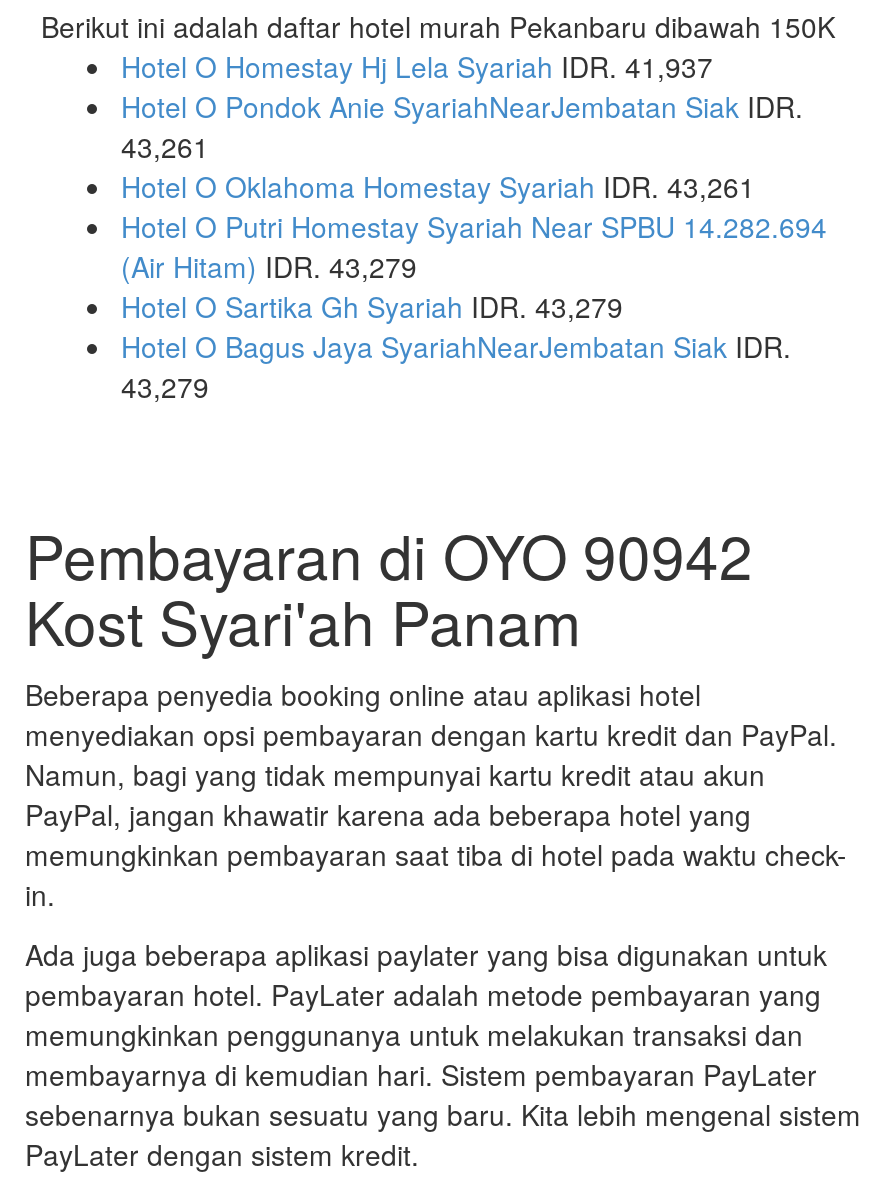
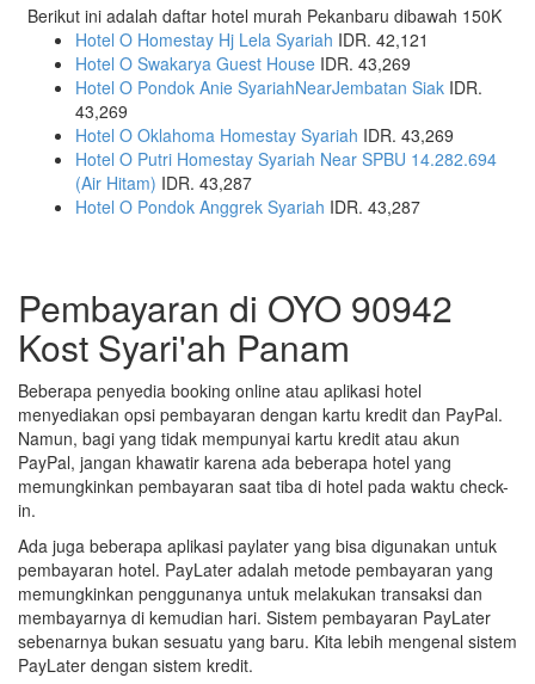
[121,46,713,86] Hotel O Homestay Hj Lela Syariah IDR. 41,937 -> [75,28,429,75] Hotel O Homestay Hj Lela Syariah IDR. 42,121 | Hotel O Swakarya Guest House IDR. 43,269
moved [121,86,803,126] -> [75,75,482,99]: Hotel O Pondok Anie SyariahNearJembatan Siak IDR.
[121,126,209,166] 43,261 -> [75,99,128,123] 43,269
[121,166,755,206] Hotel O Oklahoma Homestay Syariah IDR. 43,261 -> [75,123,454,147] Hotel O Oklahoma Homestay Syariah IDR. 43,269
moved [121,206,827,246] -> [75,147,497,171]: Hotel O Putri Homestay Syariah Near SPBU 14.282.694
[121,246,791,406] (Air Hitam) IDR. 43,279 | Hotel O Sartika Gh Syariah IDR. 43,279 | Hotel O Bagus Jaya SyariahNearJembatan Siak IDR. | 43,279 -> [75,171,420,219] (Air Hitam) IDR. 43,287 | Hotel O Pondok Anggrek Syariah IDR. 43,287

